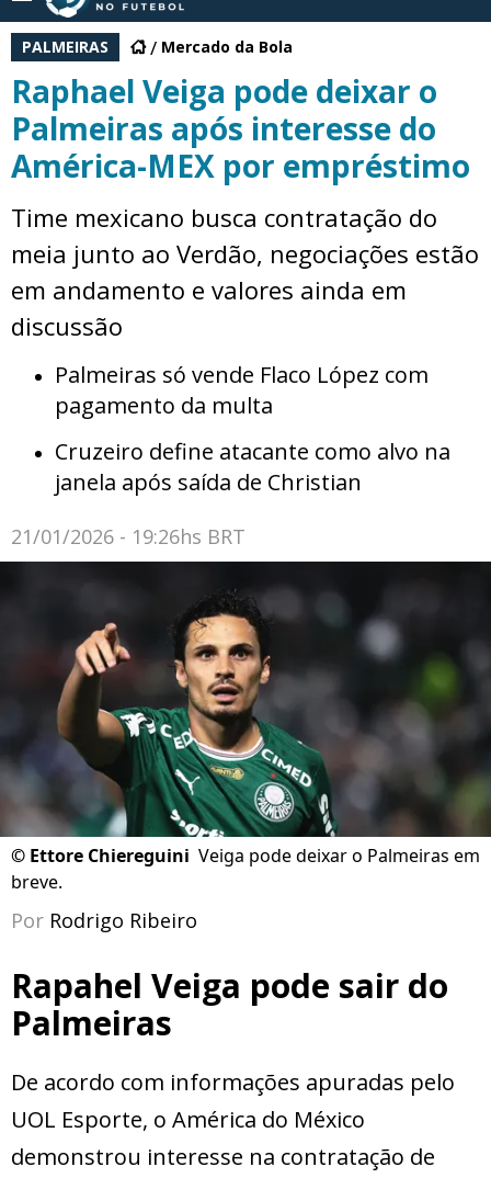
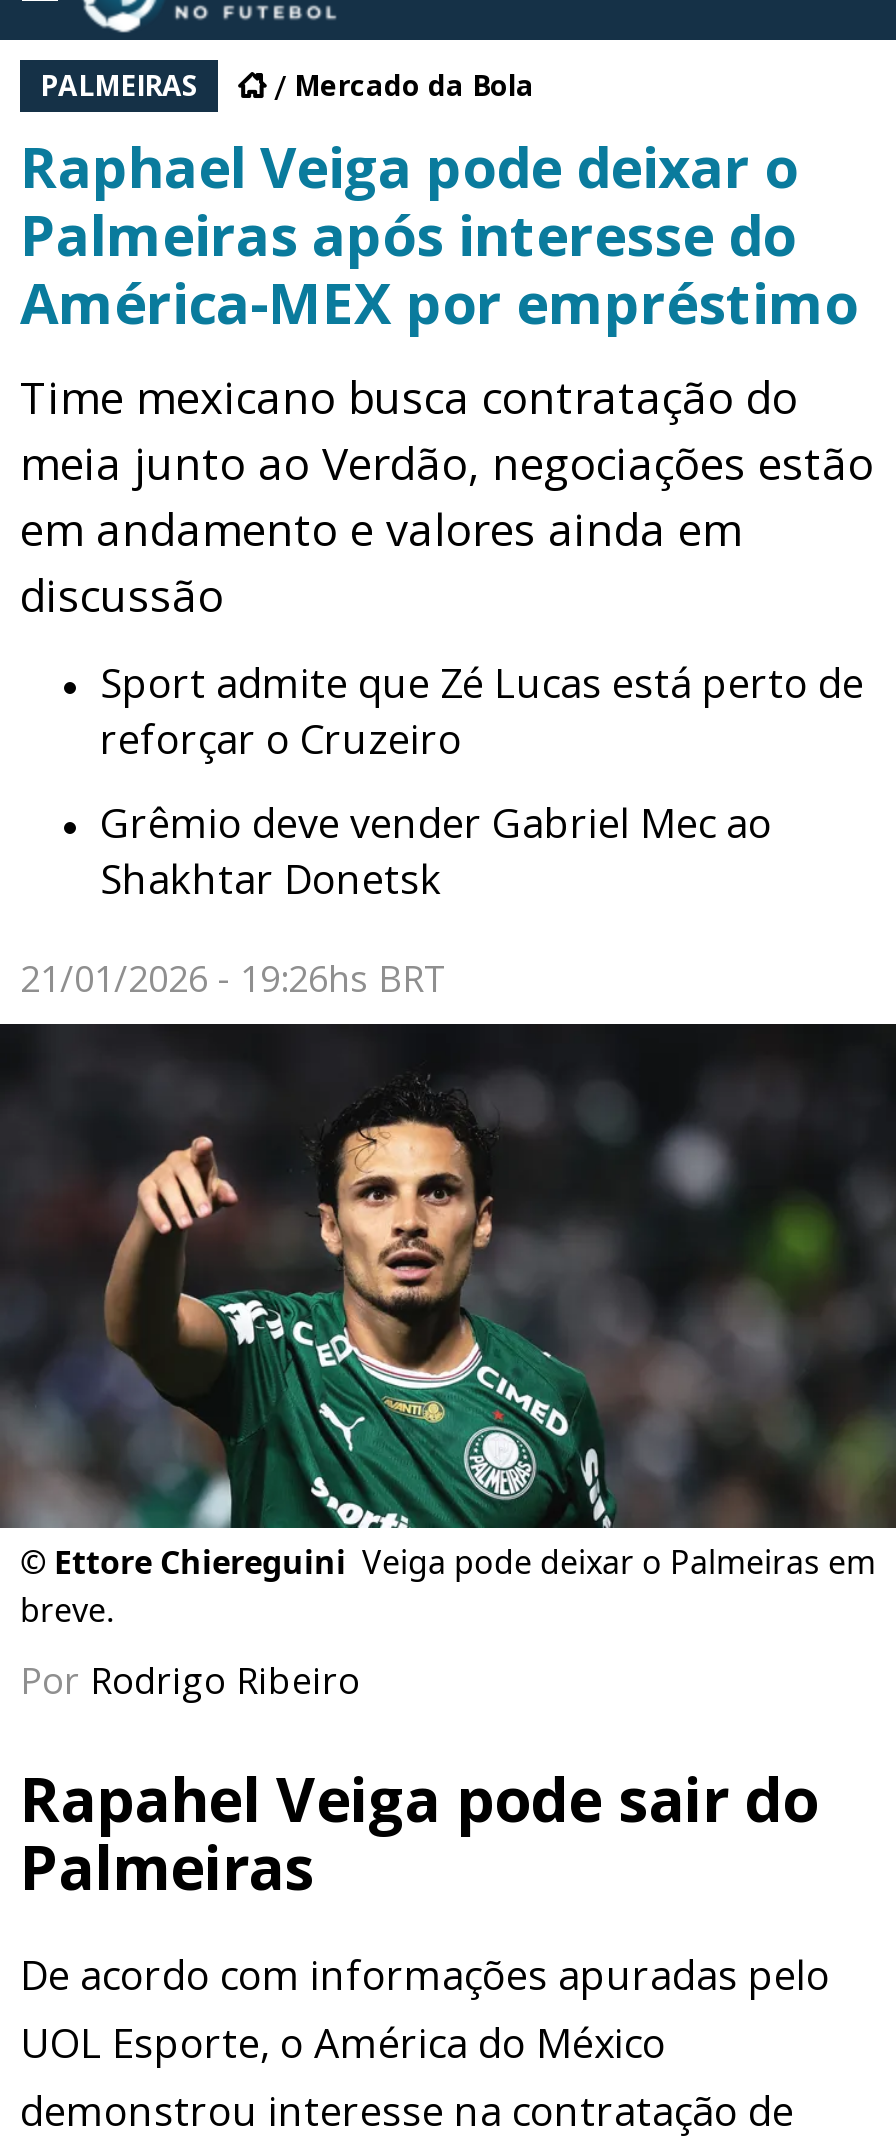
[55,360,429,420] Palmeiras só vende Flaco López com | pagamento da multa -> [100,656,864,766] Sport admite que Zé Lucas está perto de | reforçar o Cruzeiro
[55,437,450,497] Cruzeiro define atacante como alvo na | janela após saída de Christian -> [100,796,772,906] Grêmio deve vender Gabriel Mec ao | Shakhtar Donetsk

